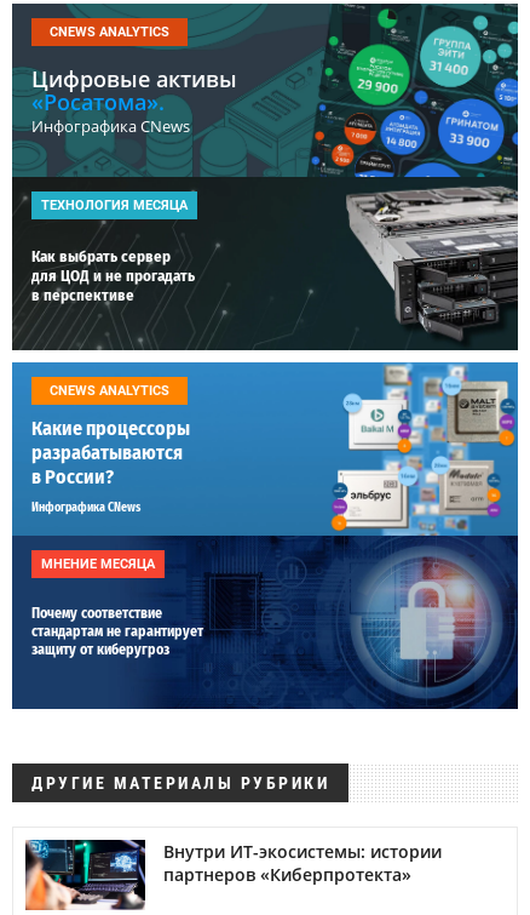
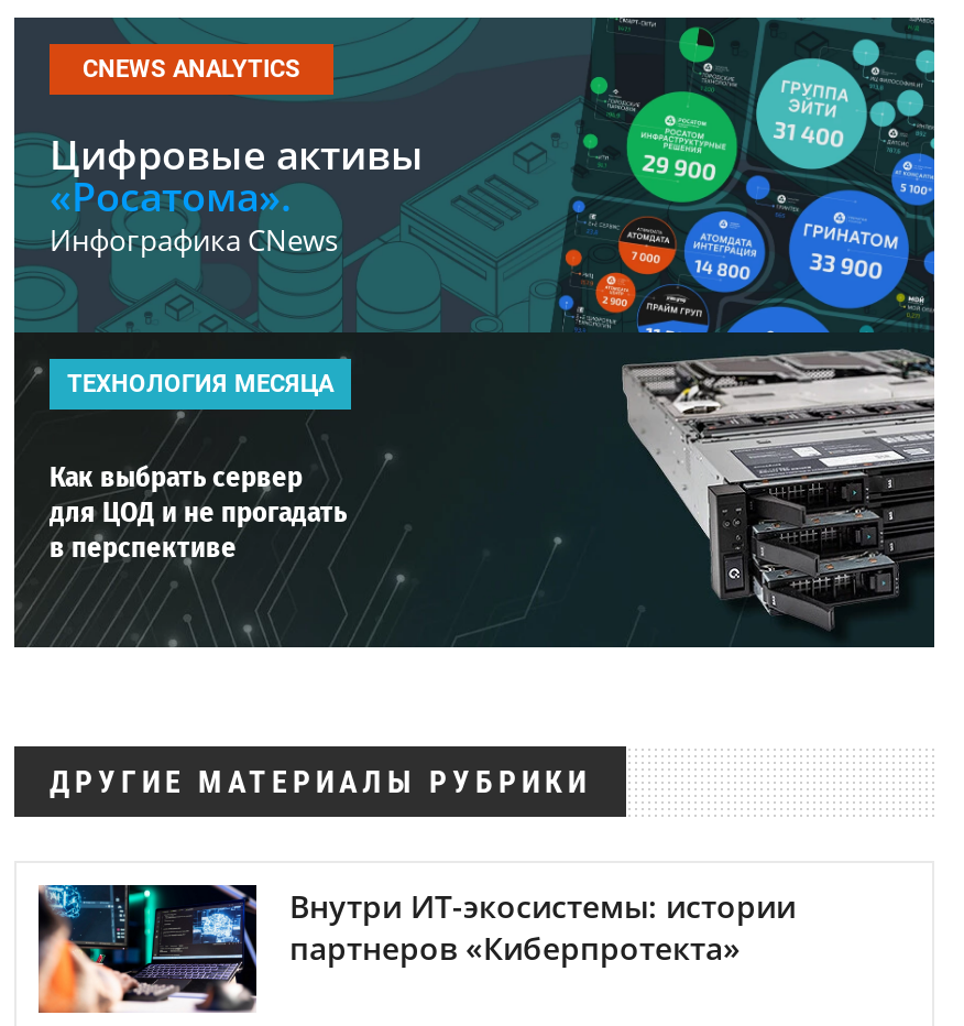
[11,361,519,709] [image] | CNEWS ANALYTICS | Какие процессоры | разрабатываются | в России? | Инфографика CNews -> none
[31,556,203,658] МНЕНИЕ МЕСЯЦА | Почему соответствие | стандартам не гарантирует | защиту от киберугроз -> none

